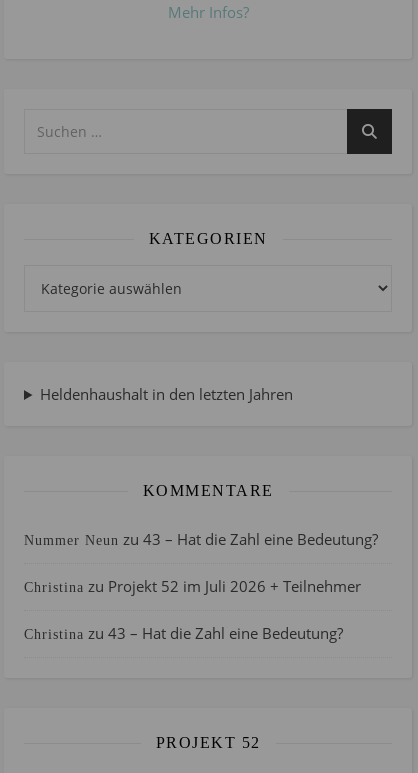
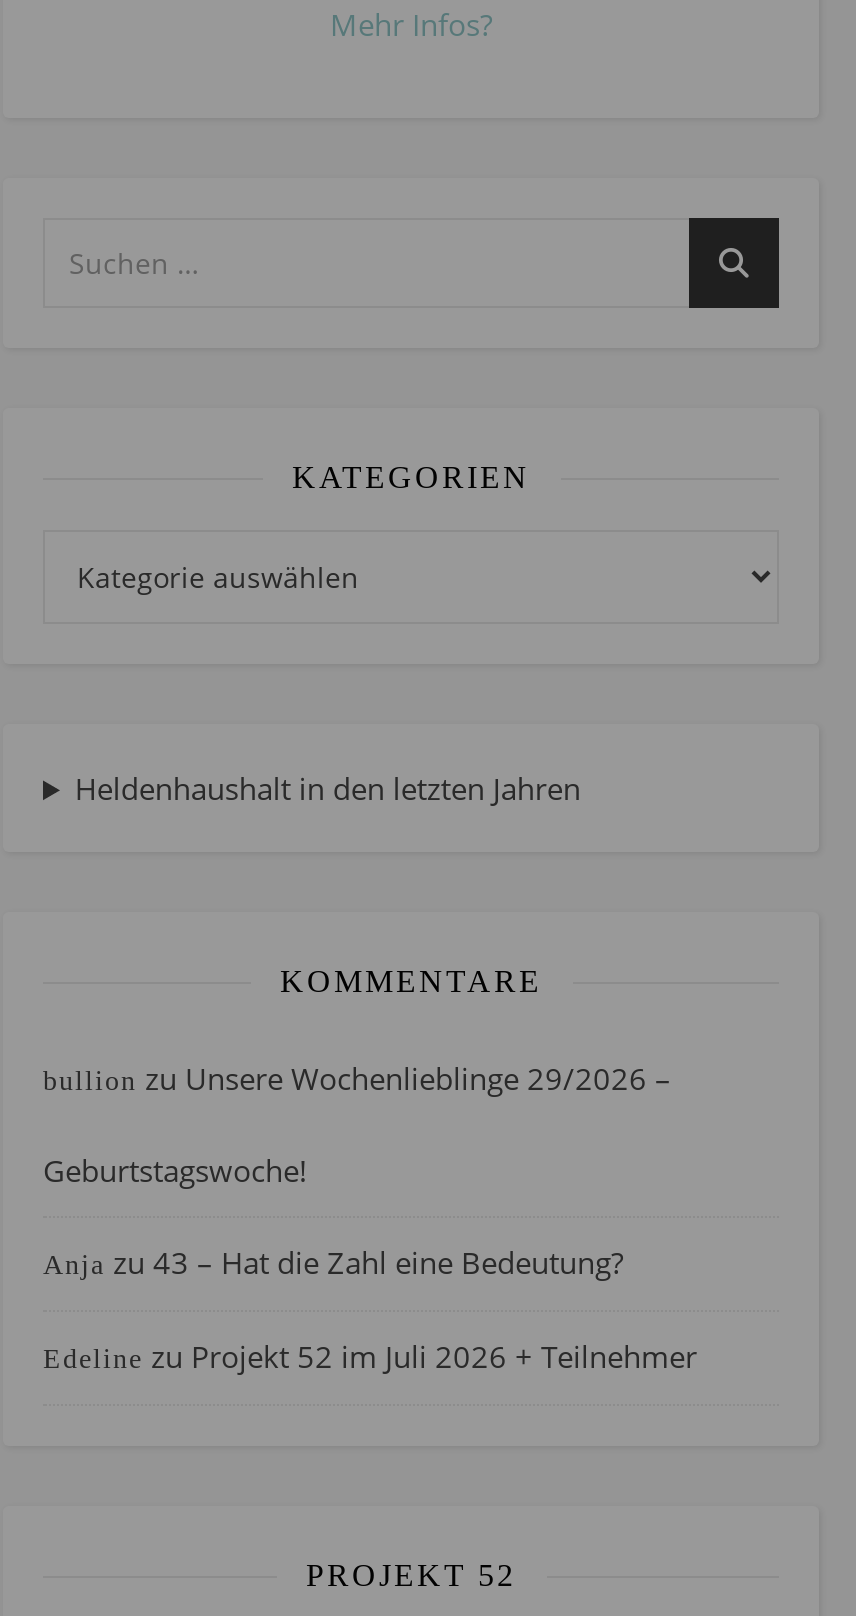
[24,529,378,643] Nummer Neun zu 43 – Hat die Zahl eine Bedeutung? | Christina zu Projekt 52 im Juli 2026 + Teilnehmer | Christina zu 43 – Hat die Zahl eine Bedeutung? -> [43,1058,697,1376] bullion zu Unsere Wochenlieblinge 29/2026 – | Geburtstagswoche! | Anja zu 43 – Hat die Zahl eine Bedeutung? | Edeline zu Projekt 52 im Juli 2026 + Teilnehmer

